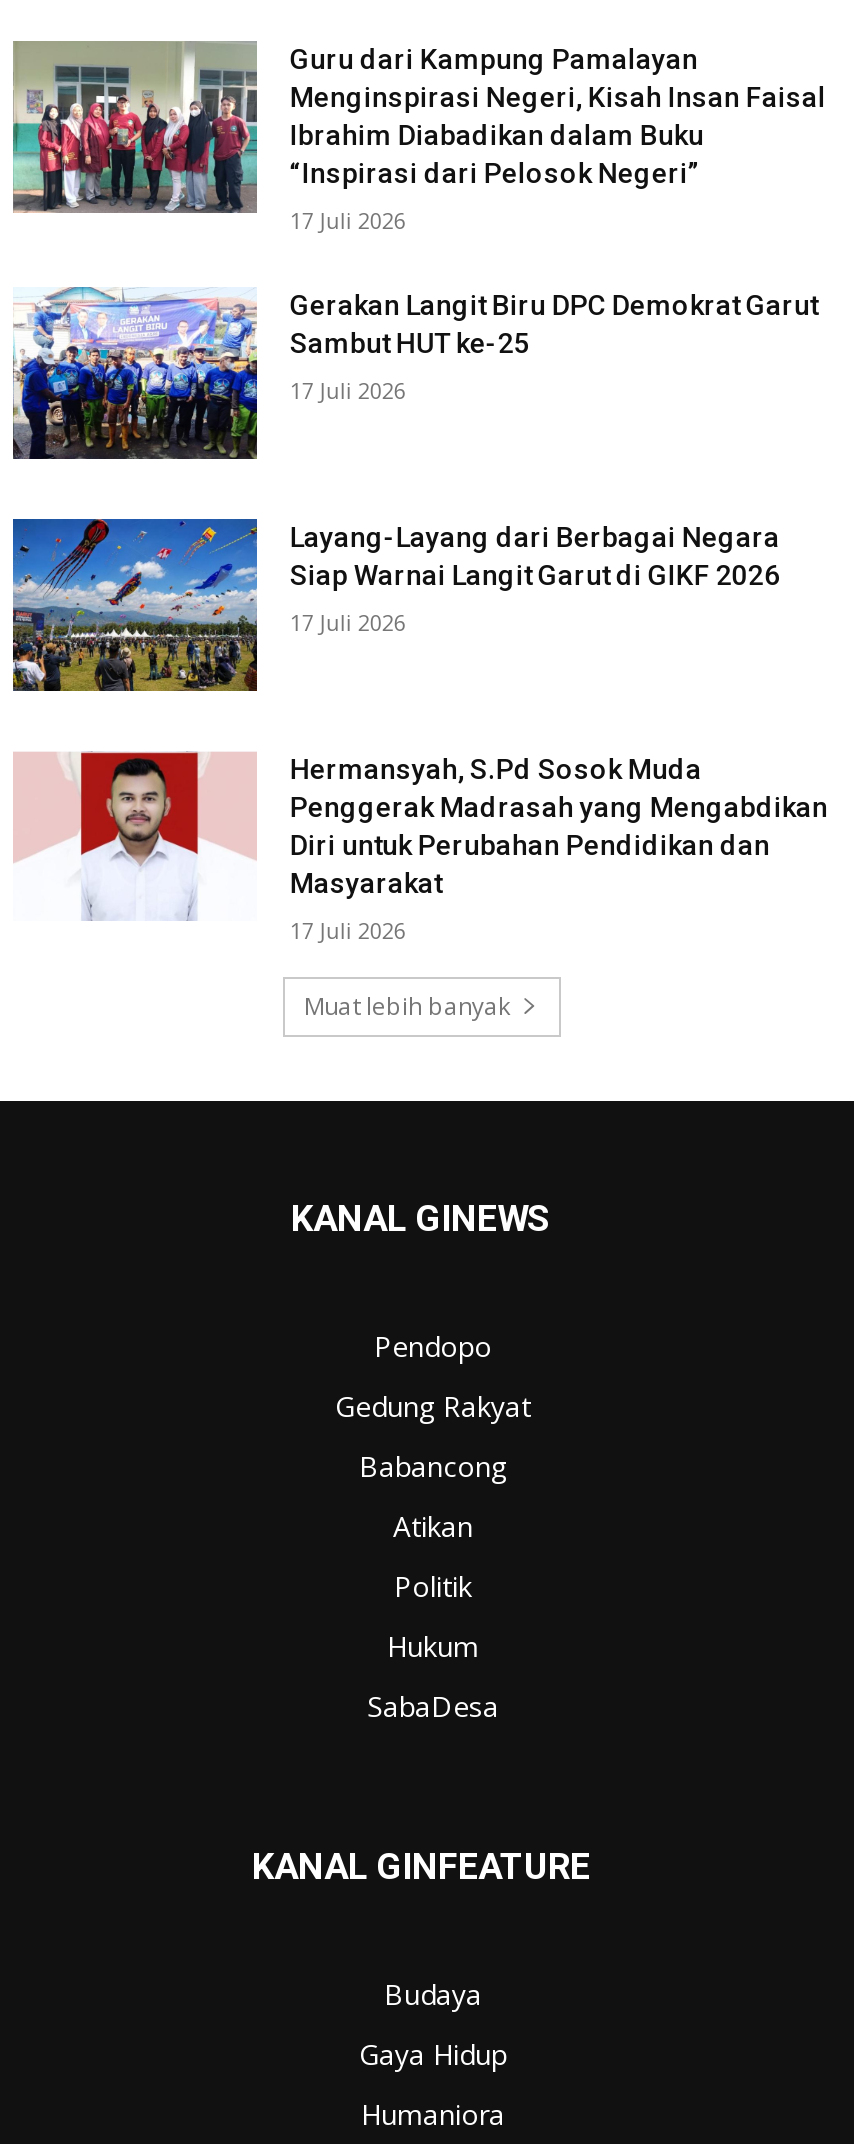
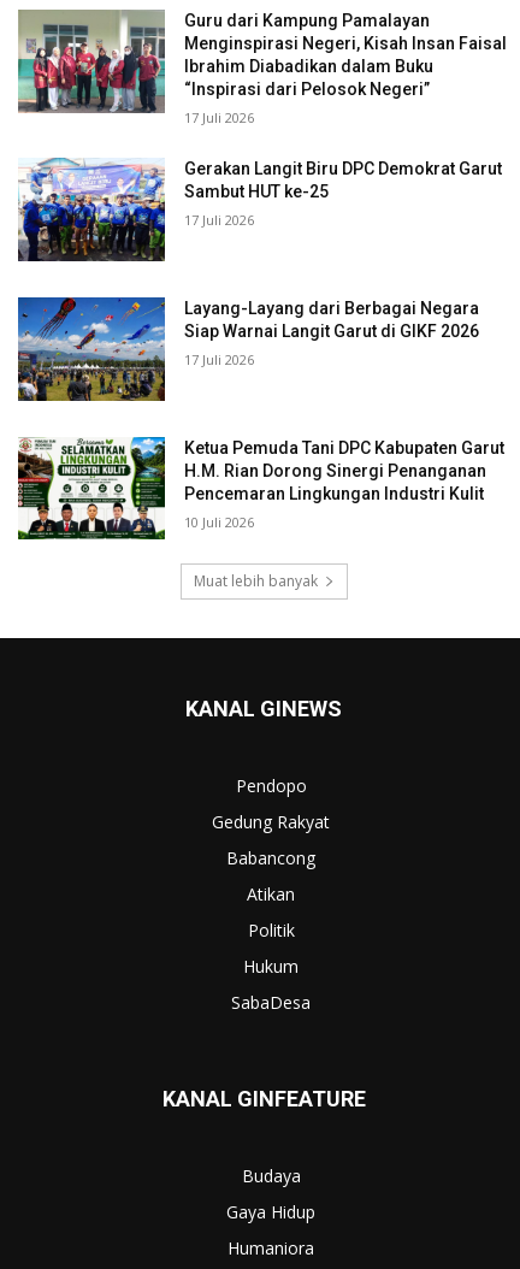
[13,751,828,921] [image] | Hermansyah, S.Pd Sosok Muda | Penggerak Madrasah yang Mengabdikan | Diri untuk Perubahan Pendidikan dan | Masyarakat -> [17,436,505,541] [image] | Ketua Pemuda Tani DPC Kabupaten Garut | H.M. Rian Dorong Sinergi Penanganan | Pencemaran Lingkungan Industri Kulit
[290,915,406,945] 17 Juli 2026 -> [185,513,254,531] 10 Juli 2026

